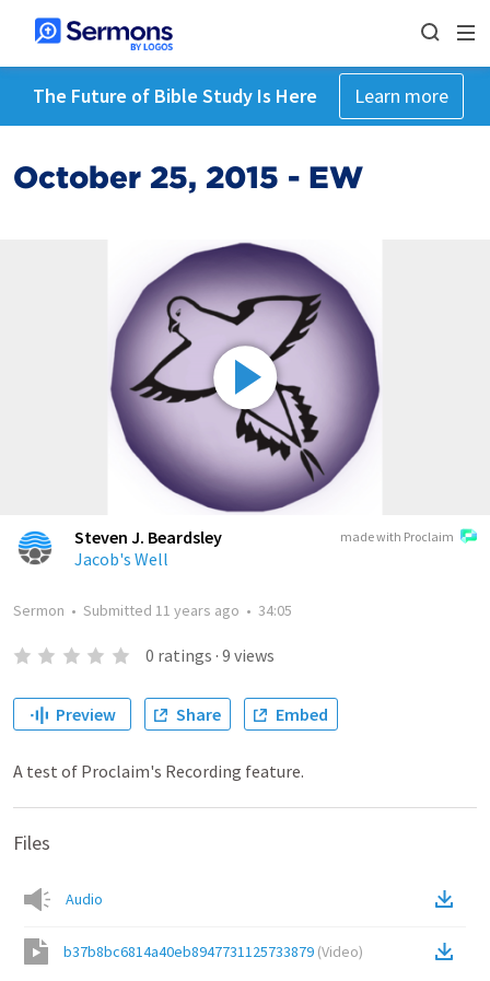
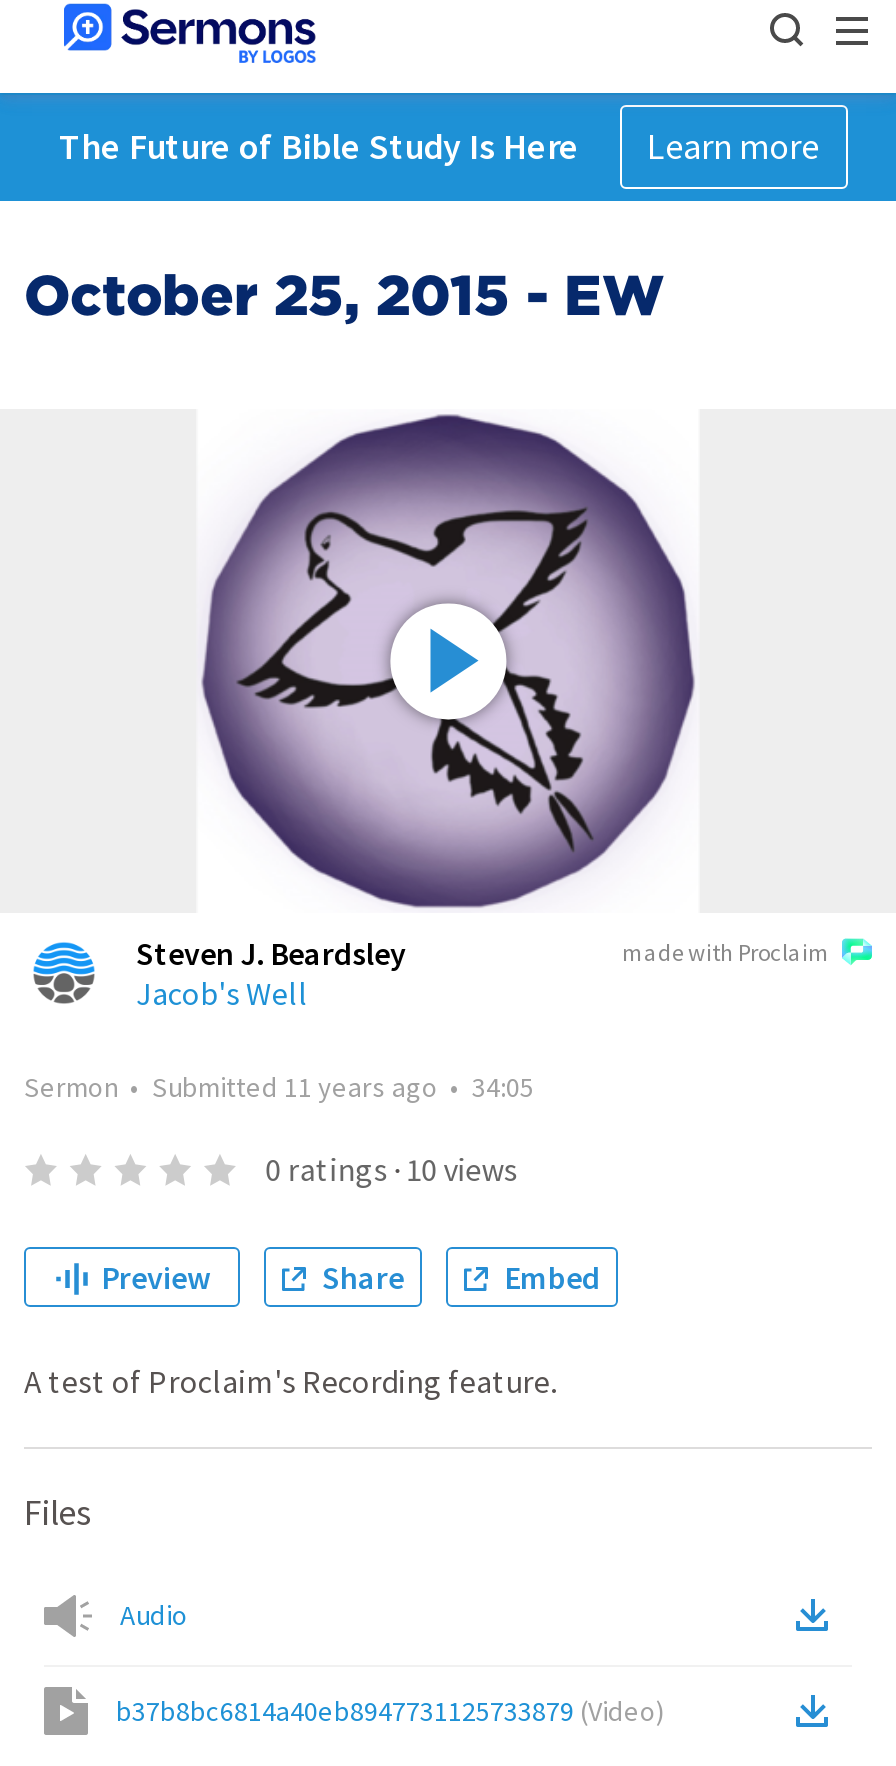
[145,644,274,666] 0 ratings · 9 views -> [265,1149,517,1189] 0 ratings · 10 views

